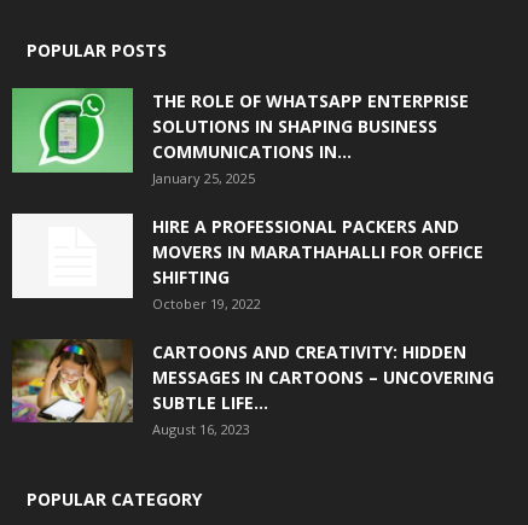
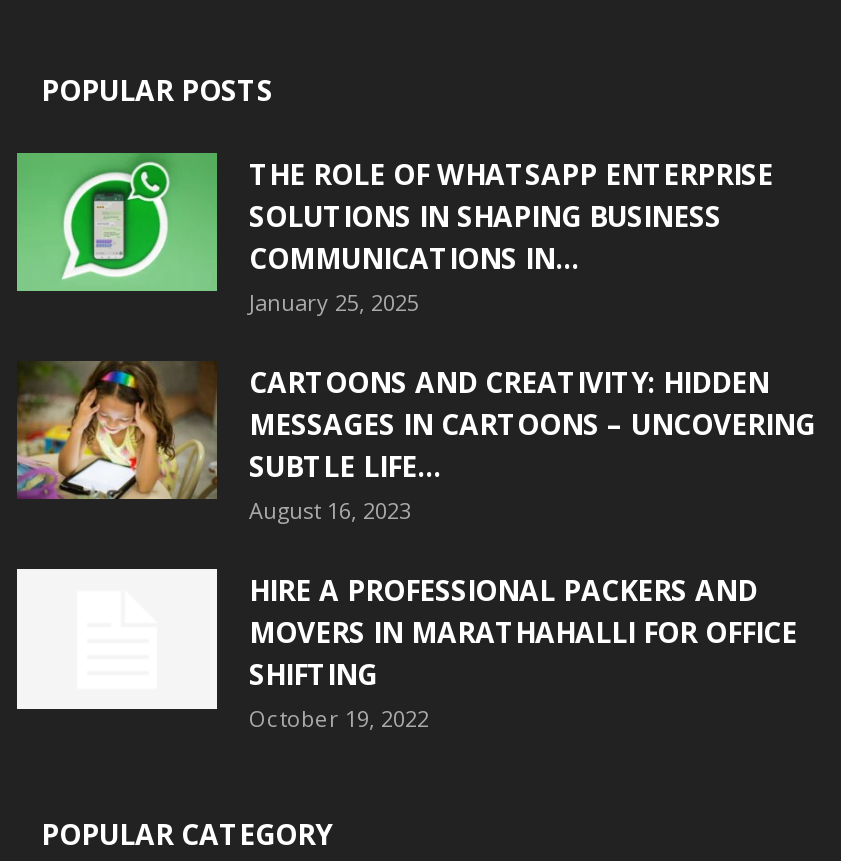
moved [152,215,483,313] -> [249,570,797,732]: HIRE A PROFESSIONAL PACKERS AND | MOVERS IN MARATHAHALLI FOR OFFICE | SHIFTING | October 19, 2022
moved [11,339,494,438] -> [17,360,815,524]: [image] | CARTOONS AND CREATIVITY: HIDDEN | MESSAGES IN CARTOONS – UNCOVERING | SUBTLE LIFE... | August 16, 2023

